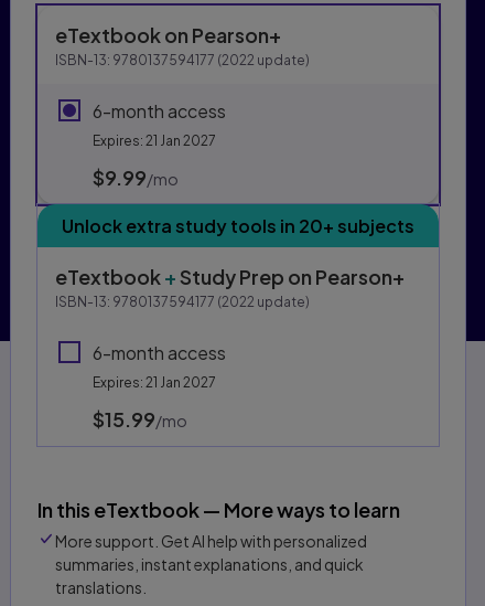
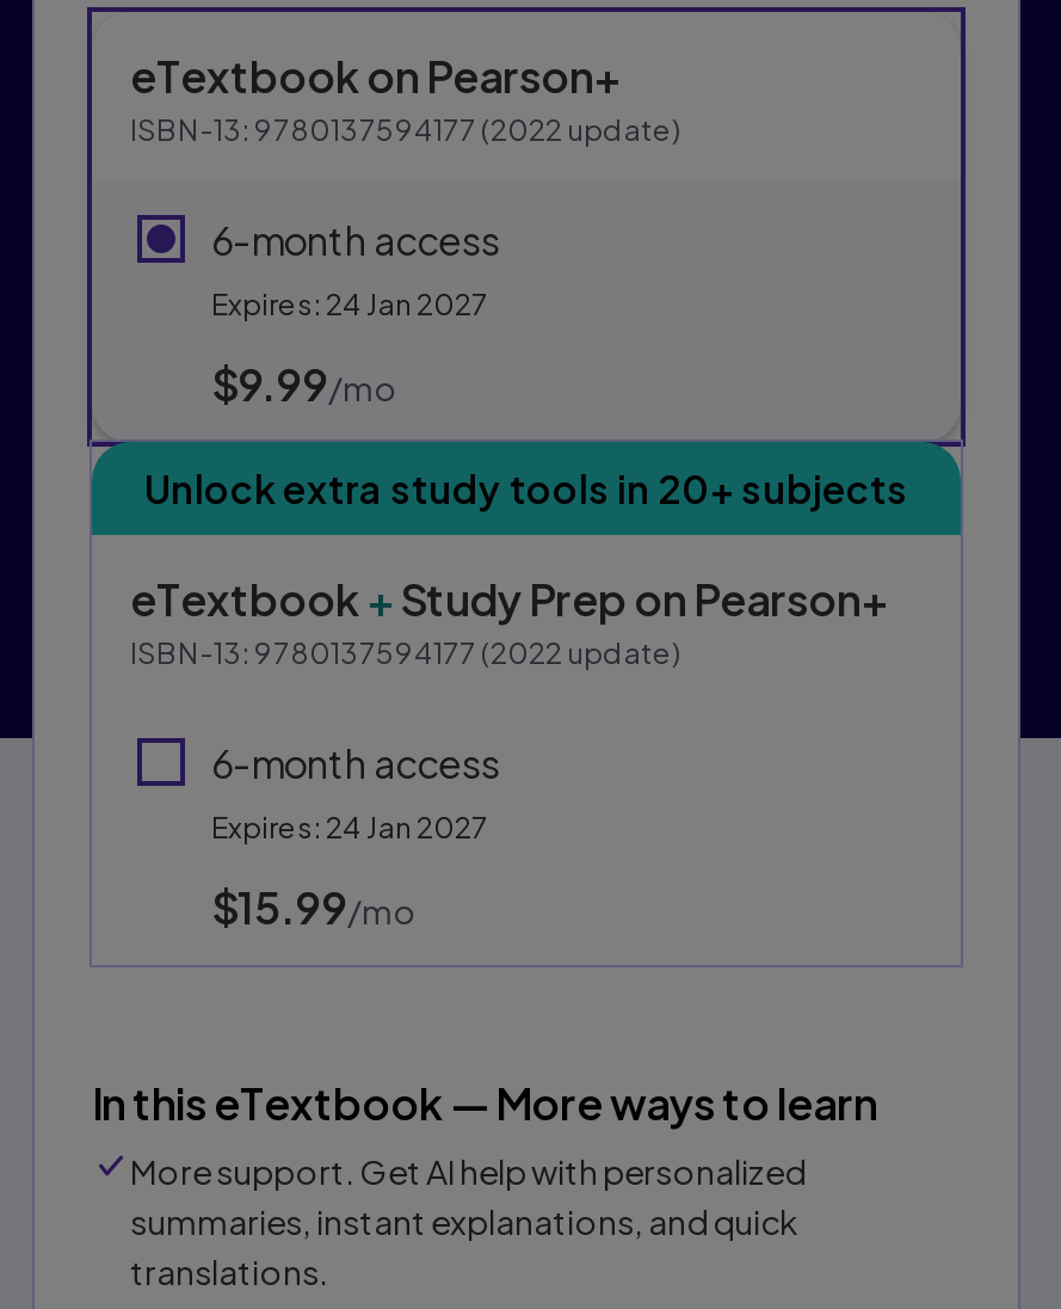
[93,133,216,149] Expires: 21 Jan 2027 -> [211,288,488,323] Expires: 24 Jan 2027
[93,375,216,391] Expires: 21 Jan 2027 -> [211,811,488,847] Expires: 24 Jan 2027

